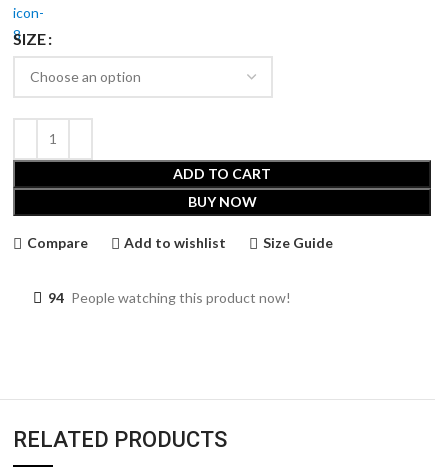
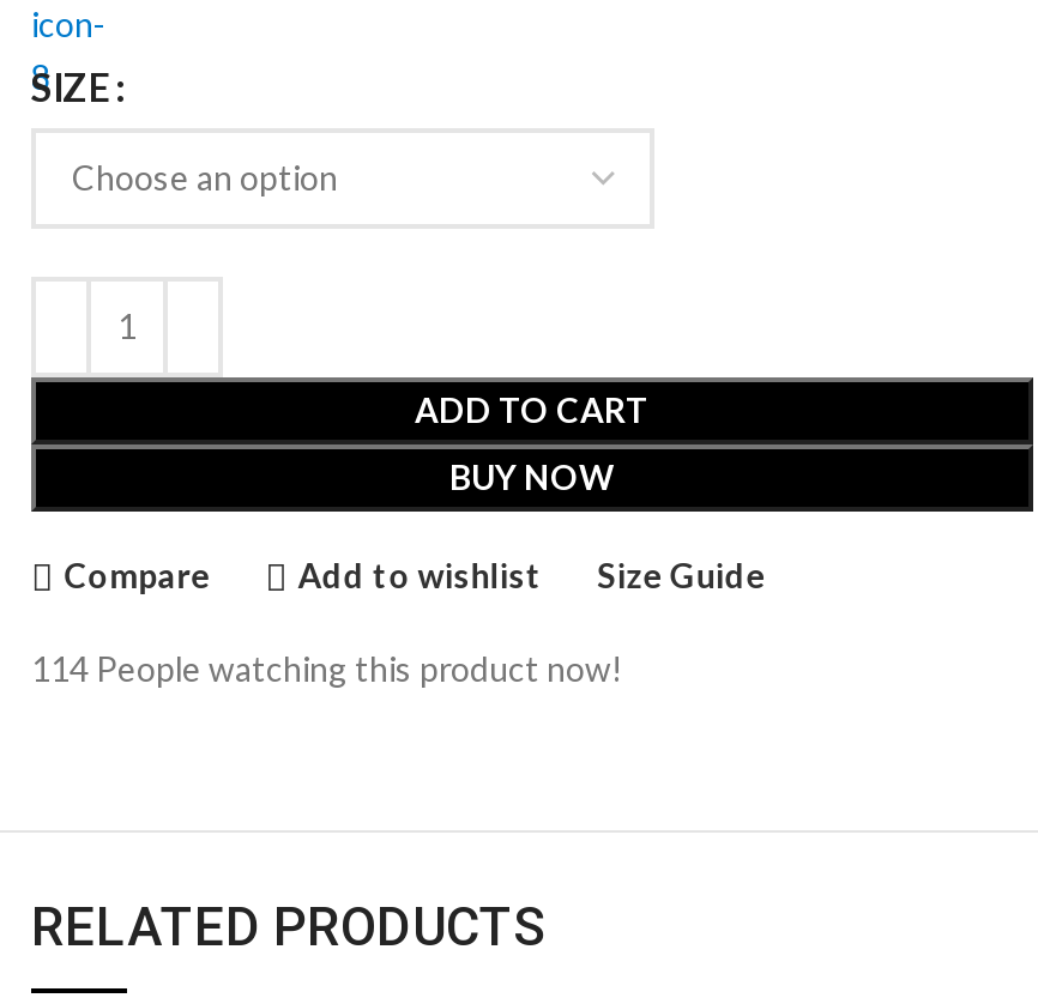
[48,289,291,306] 94 People watching this product now! -> [31,647,623,688] 114 People watching this product now!

